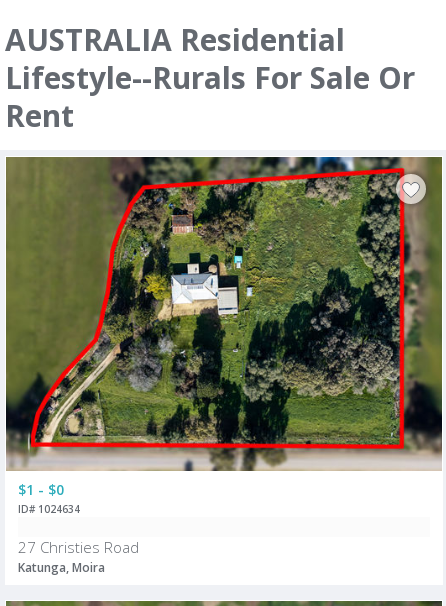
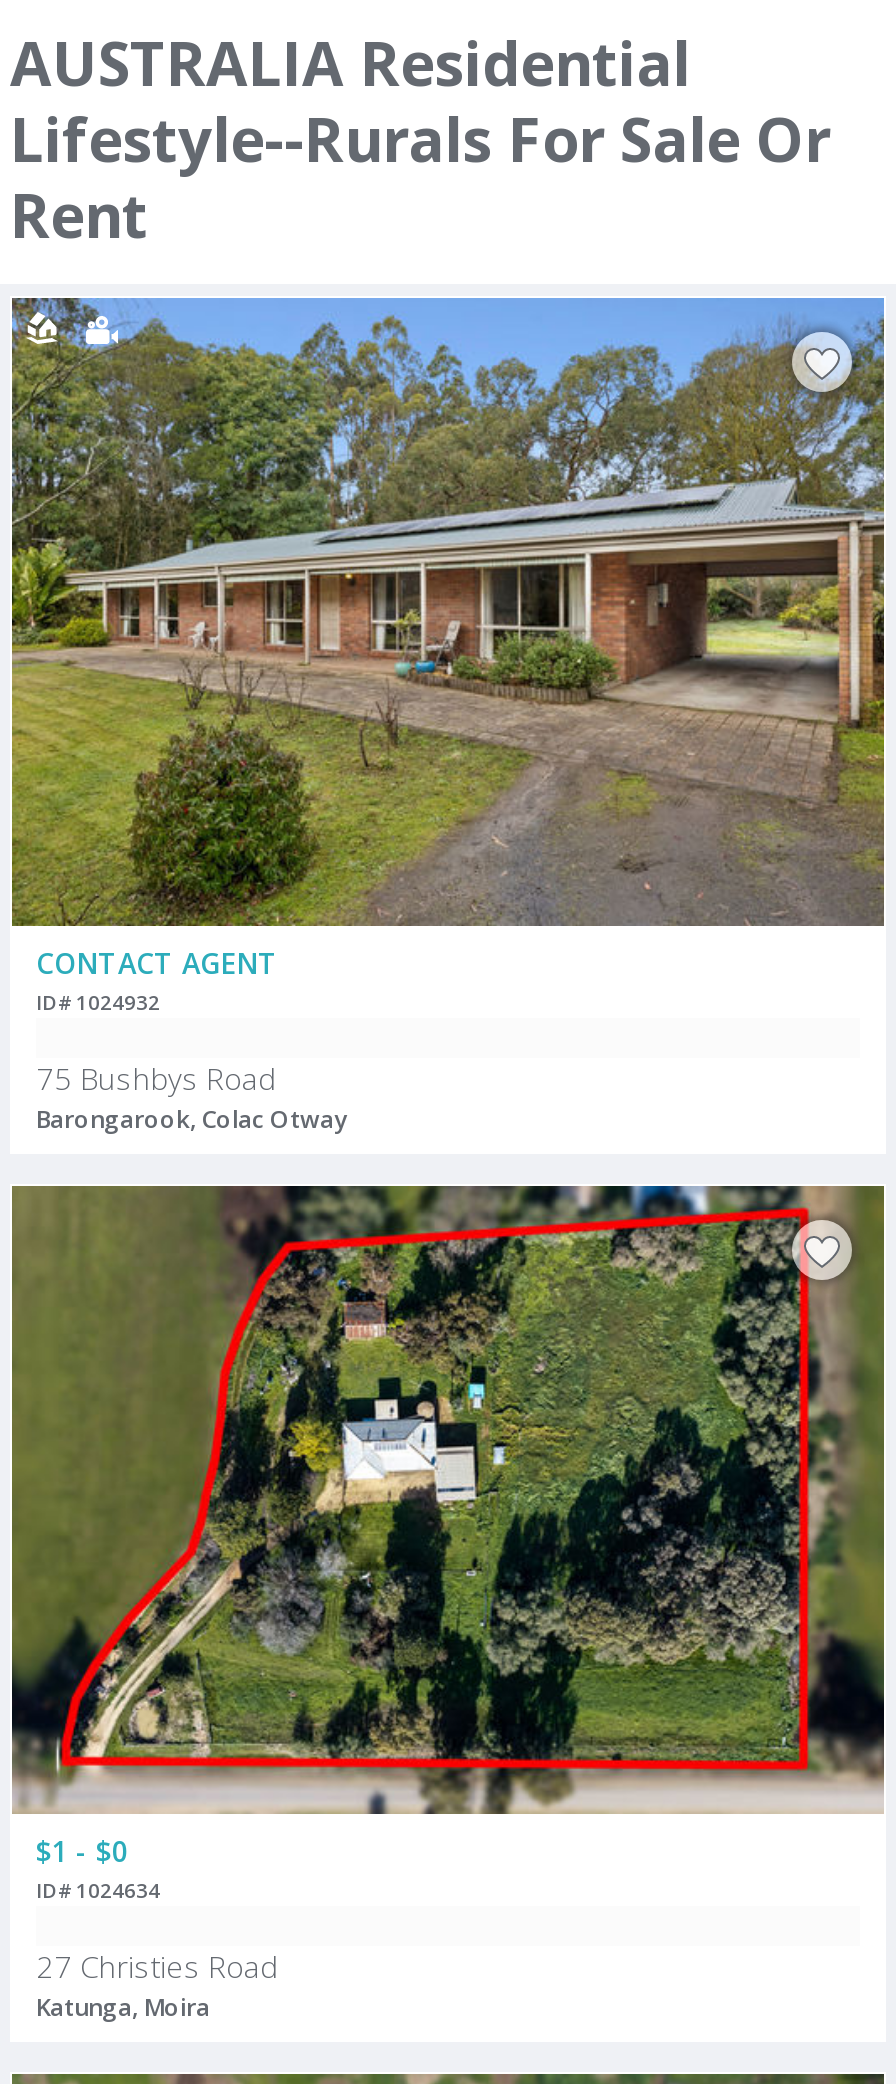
none -> [10,296,886,1136] [image] | CONTACT AGENT | ID# 1024932 | 75 Bushbys Road | Barongarook, Colac Otway

